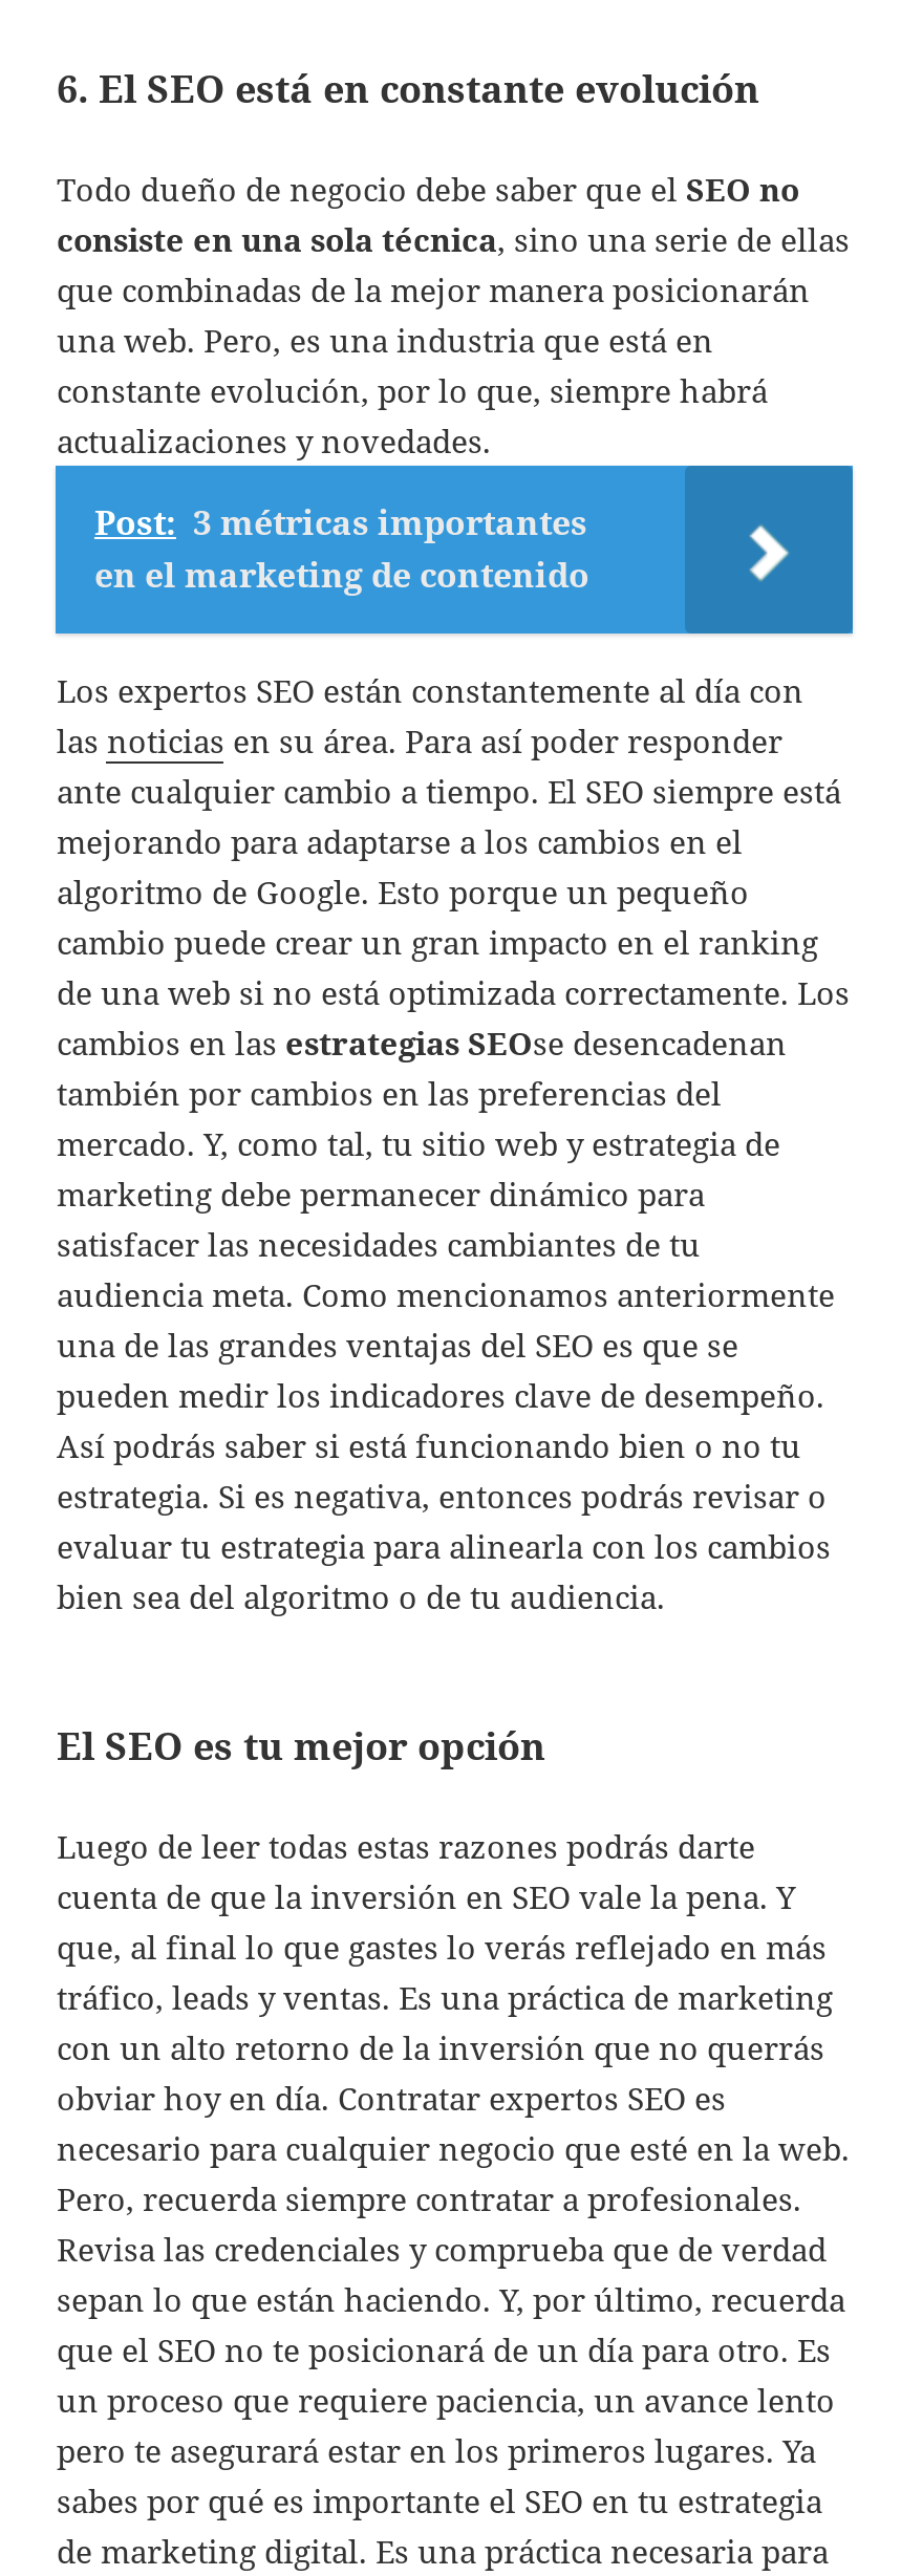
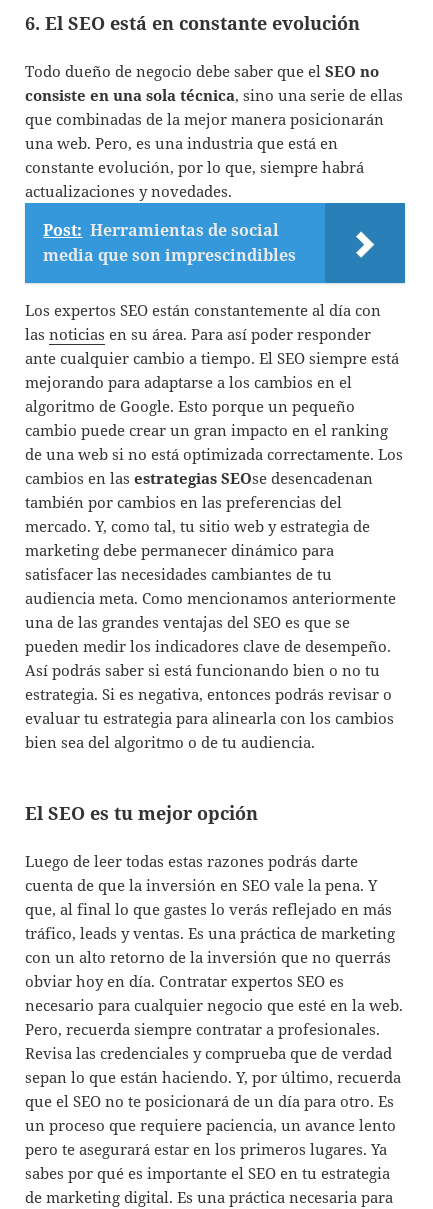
[94,499,589,598] Post: 3 métricas importantes | en el marketing de contenido -> [43,219,296,266] Post: Herramientas de social | media que son imprescindibles

